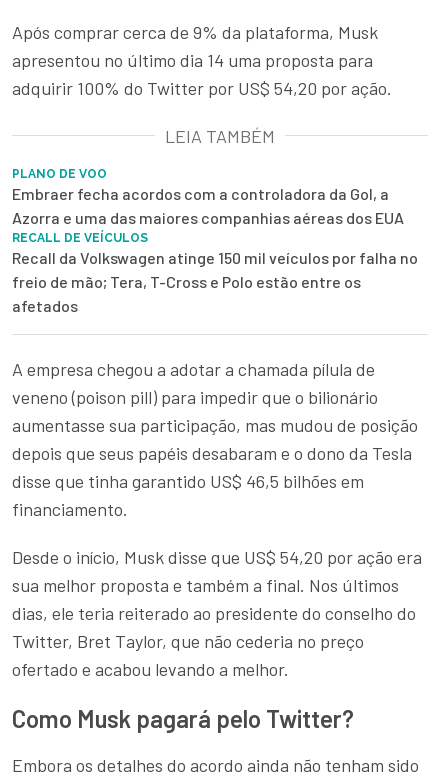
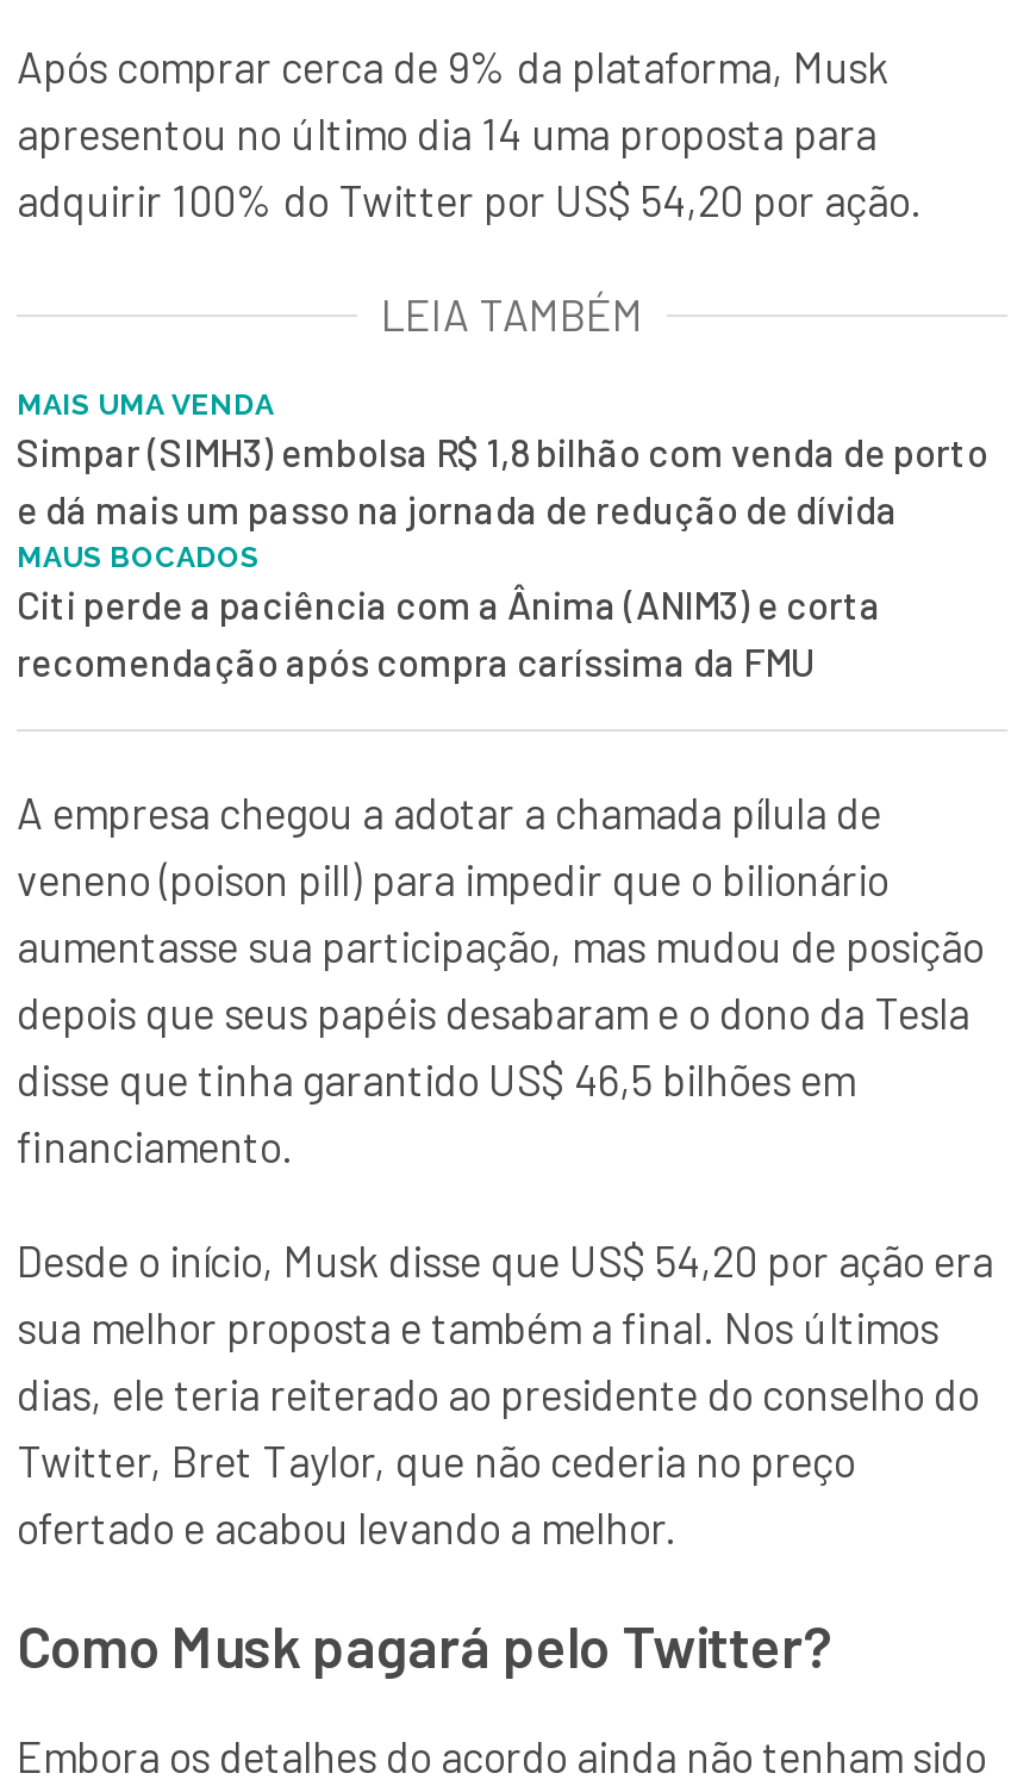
[12,167,418,315] PLANO DE VOO | Embraer fecha acordos com a controladora da Gol, a | Azorra e uma das maiores companhias aéreas dos EUA | RECALL DE VEÍCULOS | Recall da Volkswagen atinge 150 mil veículos por falha no | freio de mão; Tera, T-Cross e Polo estão entre os | afetados -> [17,388,988,684] MAIS UMA VENDA | Simpar (SIMH3) embolsa R$ 1,8 bilhão com venda de porto | e dá mais um passo na jornada de redução de dívida | MAUS BOCADOS | Citi perde a paciência com a Ânima (ANIM3) e corta | recomendação após compra caríssima da FMU

